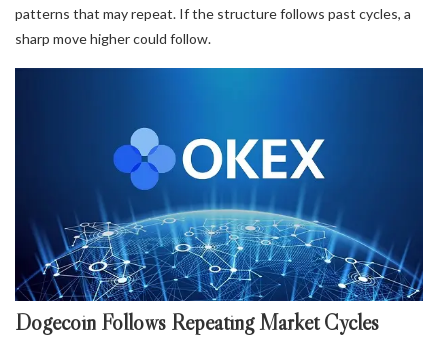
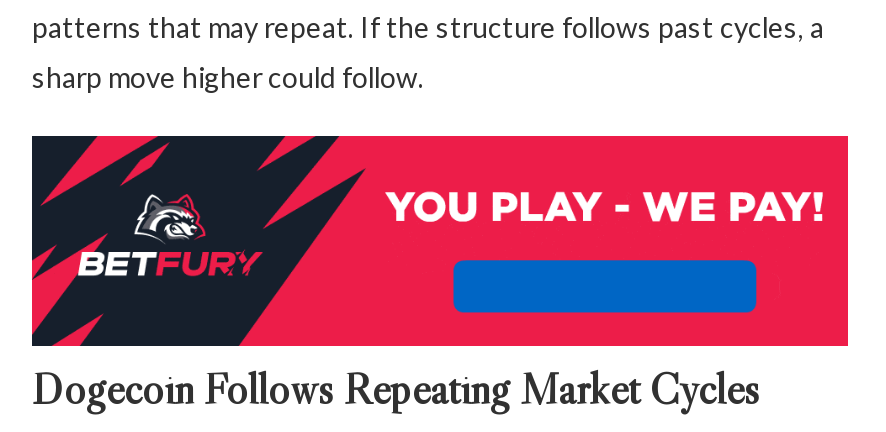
[14,67,424,302] [image] -> [30,134,850,348] [image]

